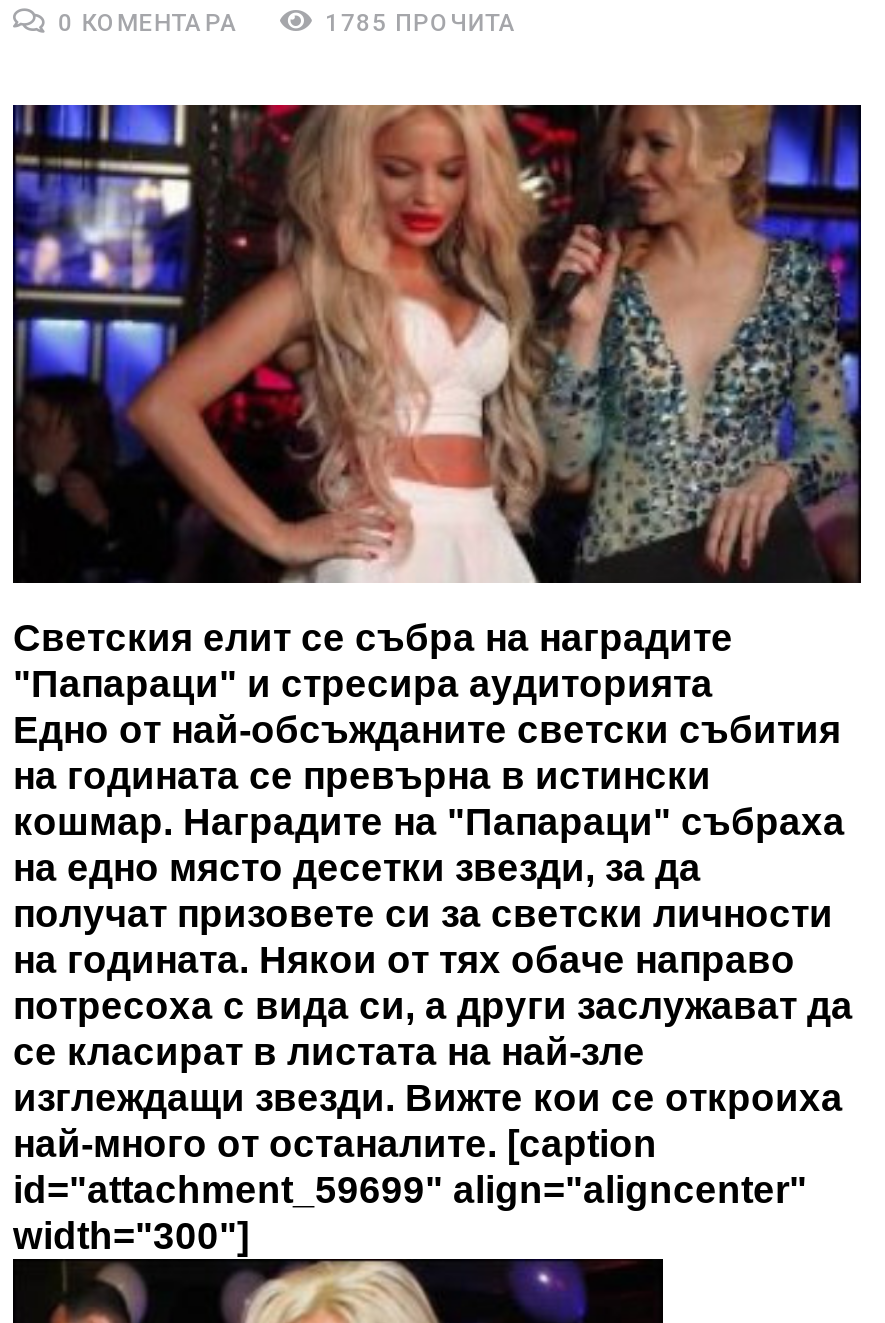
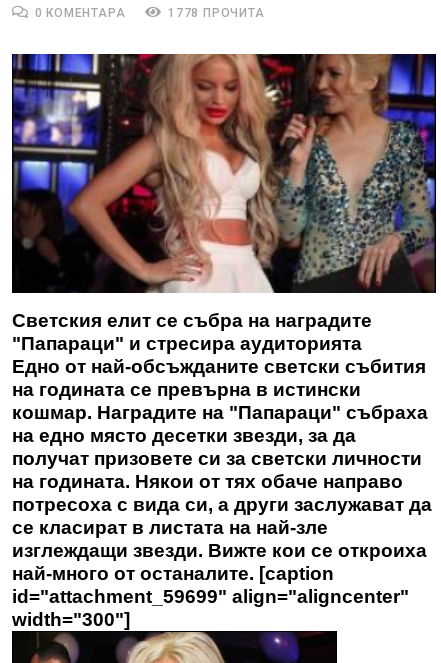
[317,9,518,37] 1785 ПРОЧИТА -> [164,6,265,20] 1778 ПРОЧИТА

